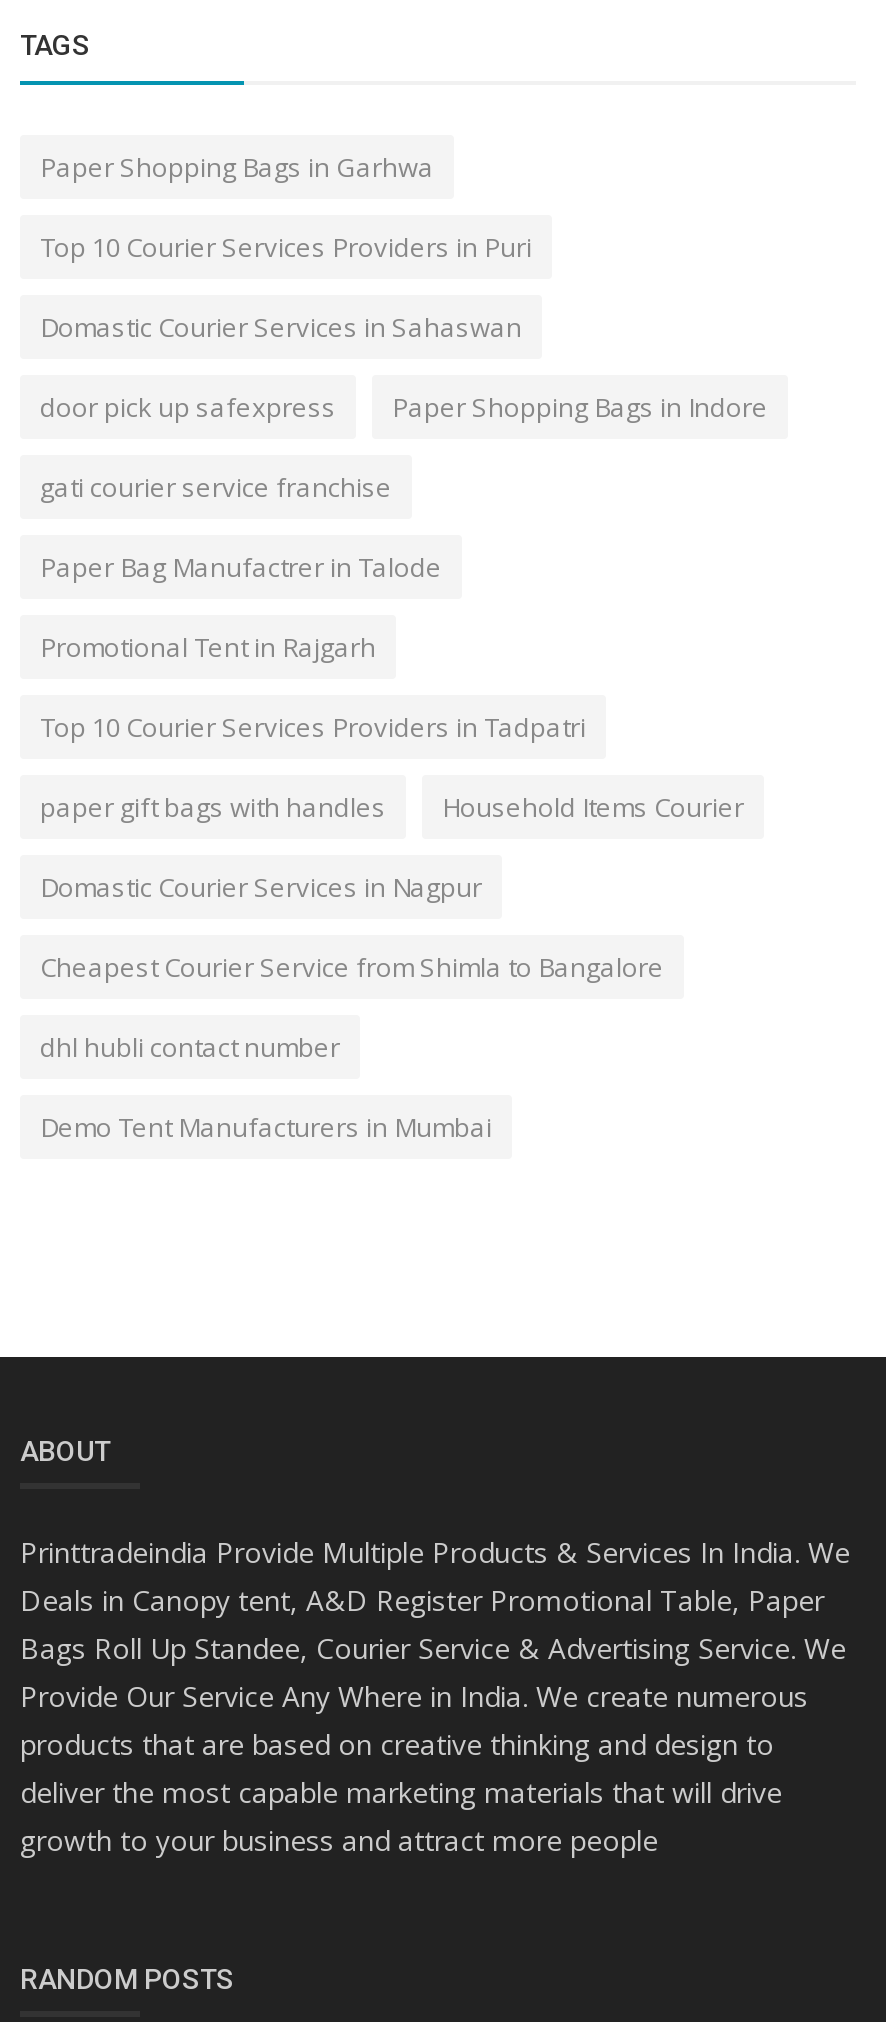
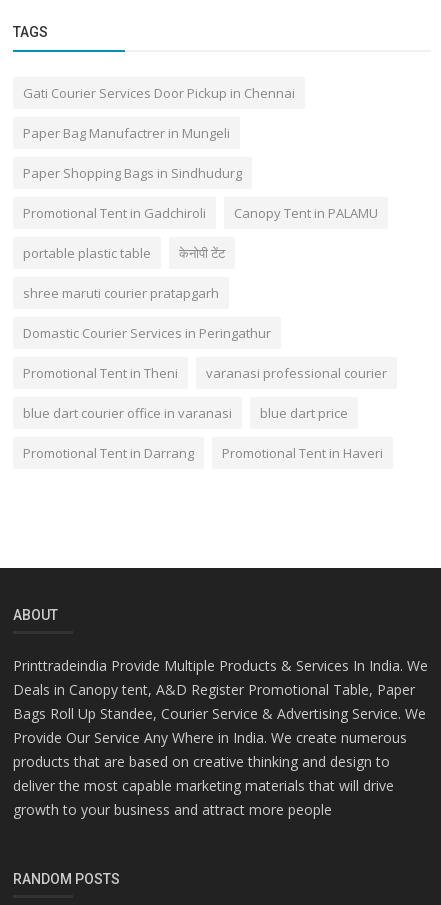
[40,149,768,1145] Paper Shopping Bags in Garhwa | Top 10 Courier Services Providers in Puri | Domastic Courier Services in Sahaswan | door pick up safexpress | Paper Shopping Bags in Indore | gati courier service franchise | Paper Bag Manufactrer in Talode | Promotional Tent in Rajgarh | Top 10 Courier Services Providers in Tadpatri | paper gift bags with handles | Household Items Courier | Domastic Courier Services in Nagpur | Cheapest Courier Service from Shimla to Bangalore | dhl hubli contact number | Demo Tent Manufacturers in Mumbai -> [23,84,387,462] Gati Courier Services Door Pickup in Chennai | Paper Bag Manufactrer in Mungeli | Paper Shopping Bags in Sindhudurg | Promotional Tent in Gadchiroli | Canopy Tent in PALAMU | portable plastic table | केनोपी टेंट | shree maruti courier pratapgarh | Domastic Courier Services in Peringathur | Promotional Tent in Theni | varanasi professional courier | blue dart courier office in varanasi | blue dart price | Promotional Tent in Darrang | Promotional Tent in Haveri

